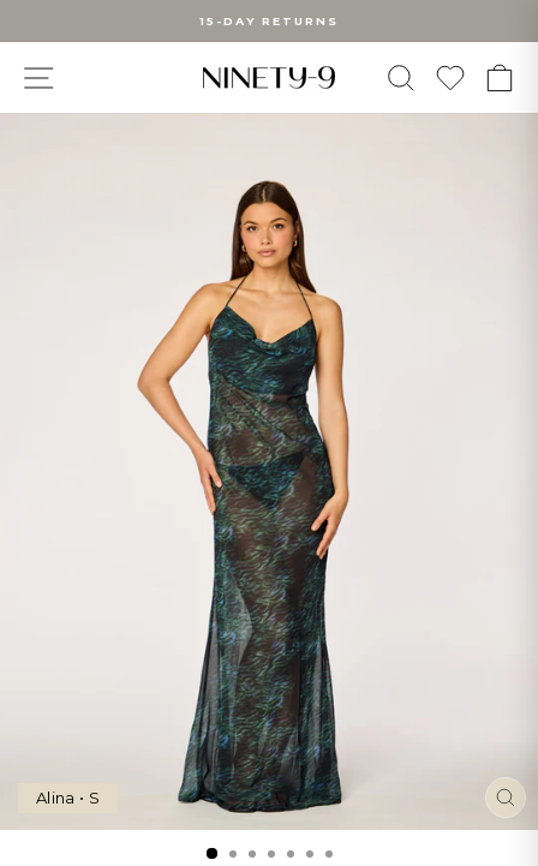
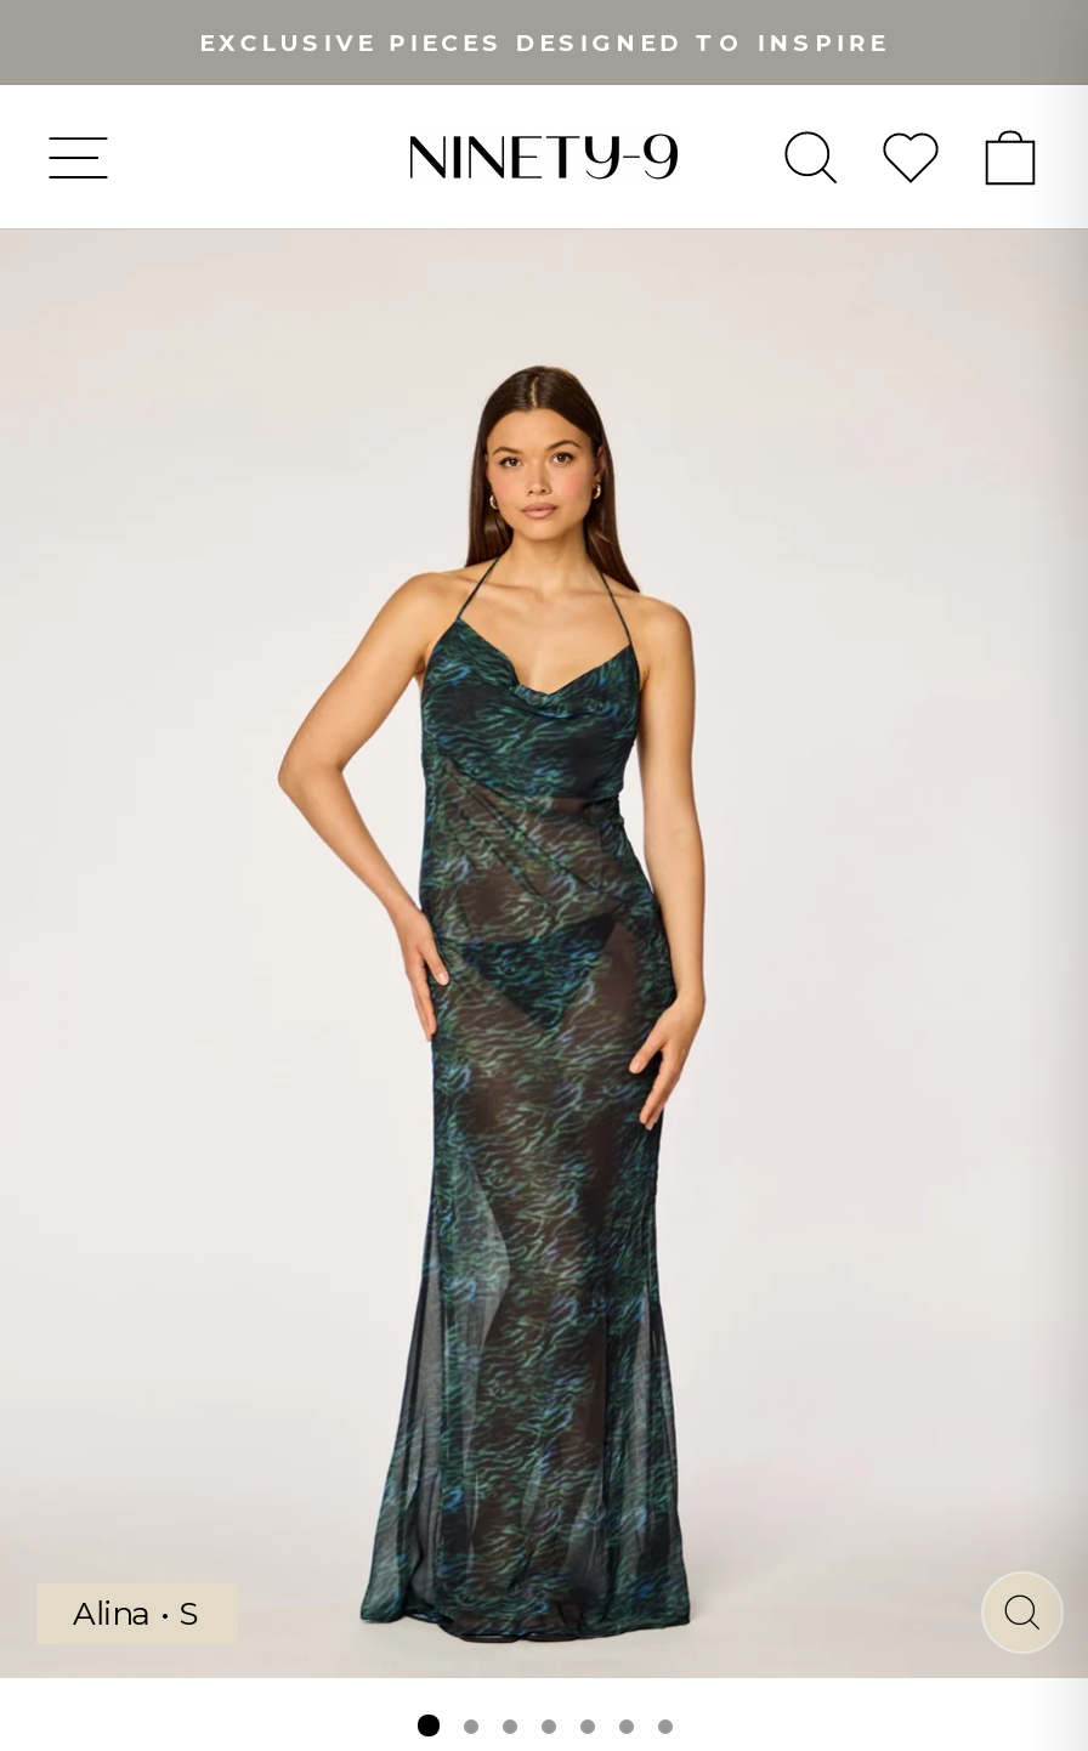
[200,14,338,28] 15-DAY RETURNS -> [199,29,889,56] EXCLUSIVE PIECES DESIGNED TO INSPIRE

